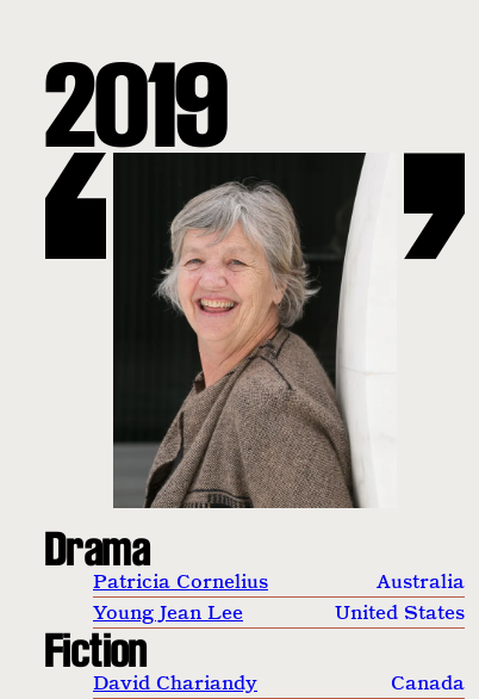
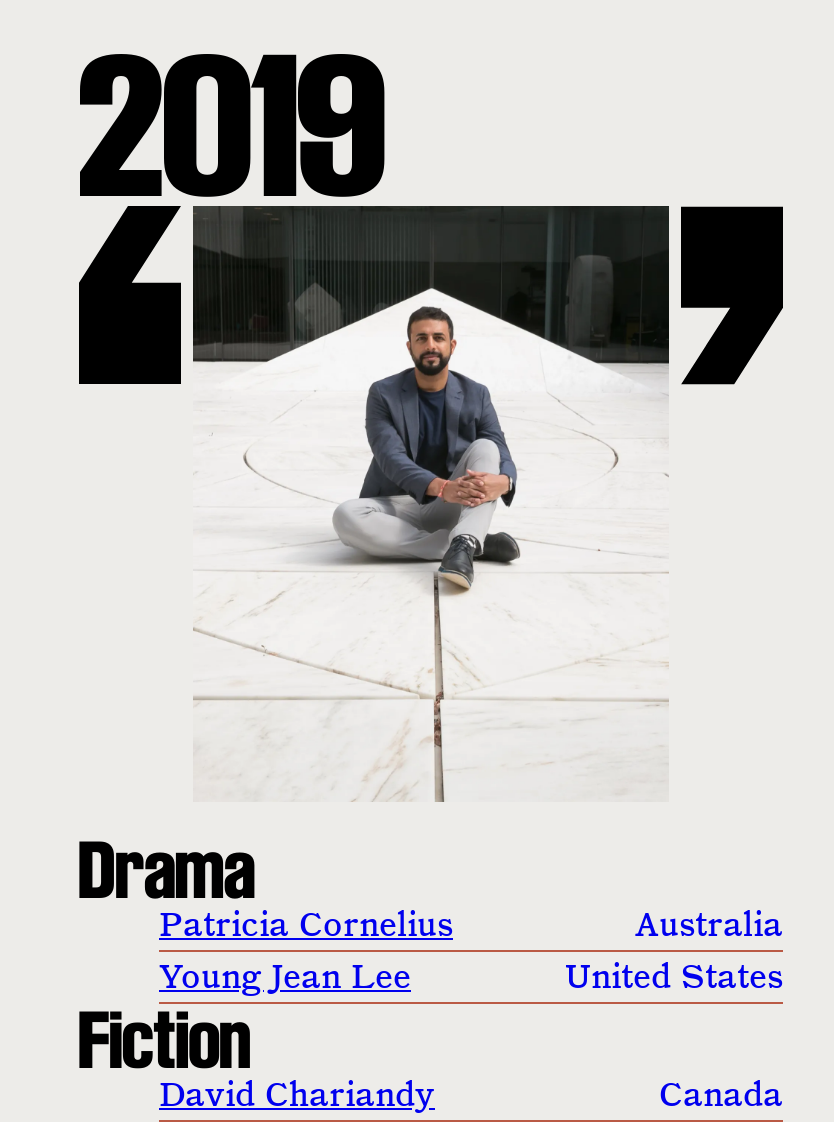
[112,153,397,509] [image] -> [193,204,671,802] [image]

